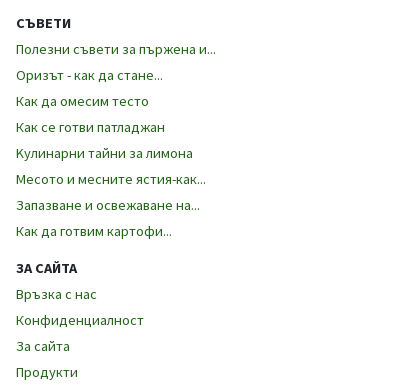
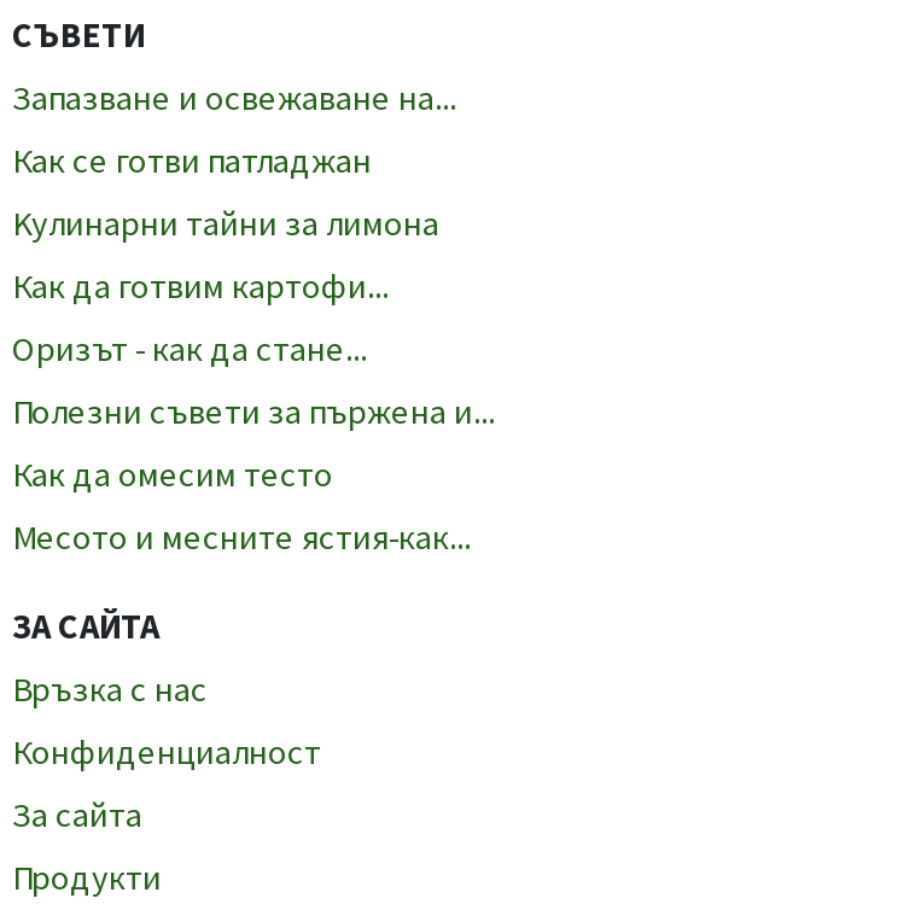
moved [16,40,216,110] -> [12,326,495,495]: Полезни съвети за пържена и... | Оризът - как да стане... | Как да омесим тесто
moved [16,118,193,162] -> [12,138,439,244]: Как се готви патладжан | Kулинарни тайни за лимона
moved [16,170,206,188] -> [12,515,471,558]: Месото и месните ястия-как...
moved [16,196,200,214] -> [12,75,456,119]: Запазване и освежаване на...
moved [16,222,172,240] -> [12,264,389,307]: Как да готвим картофи...

